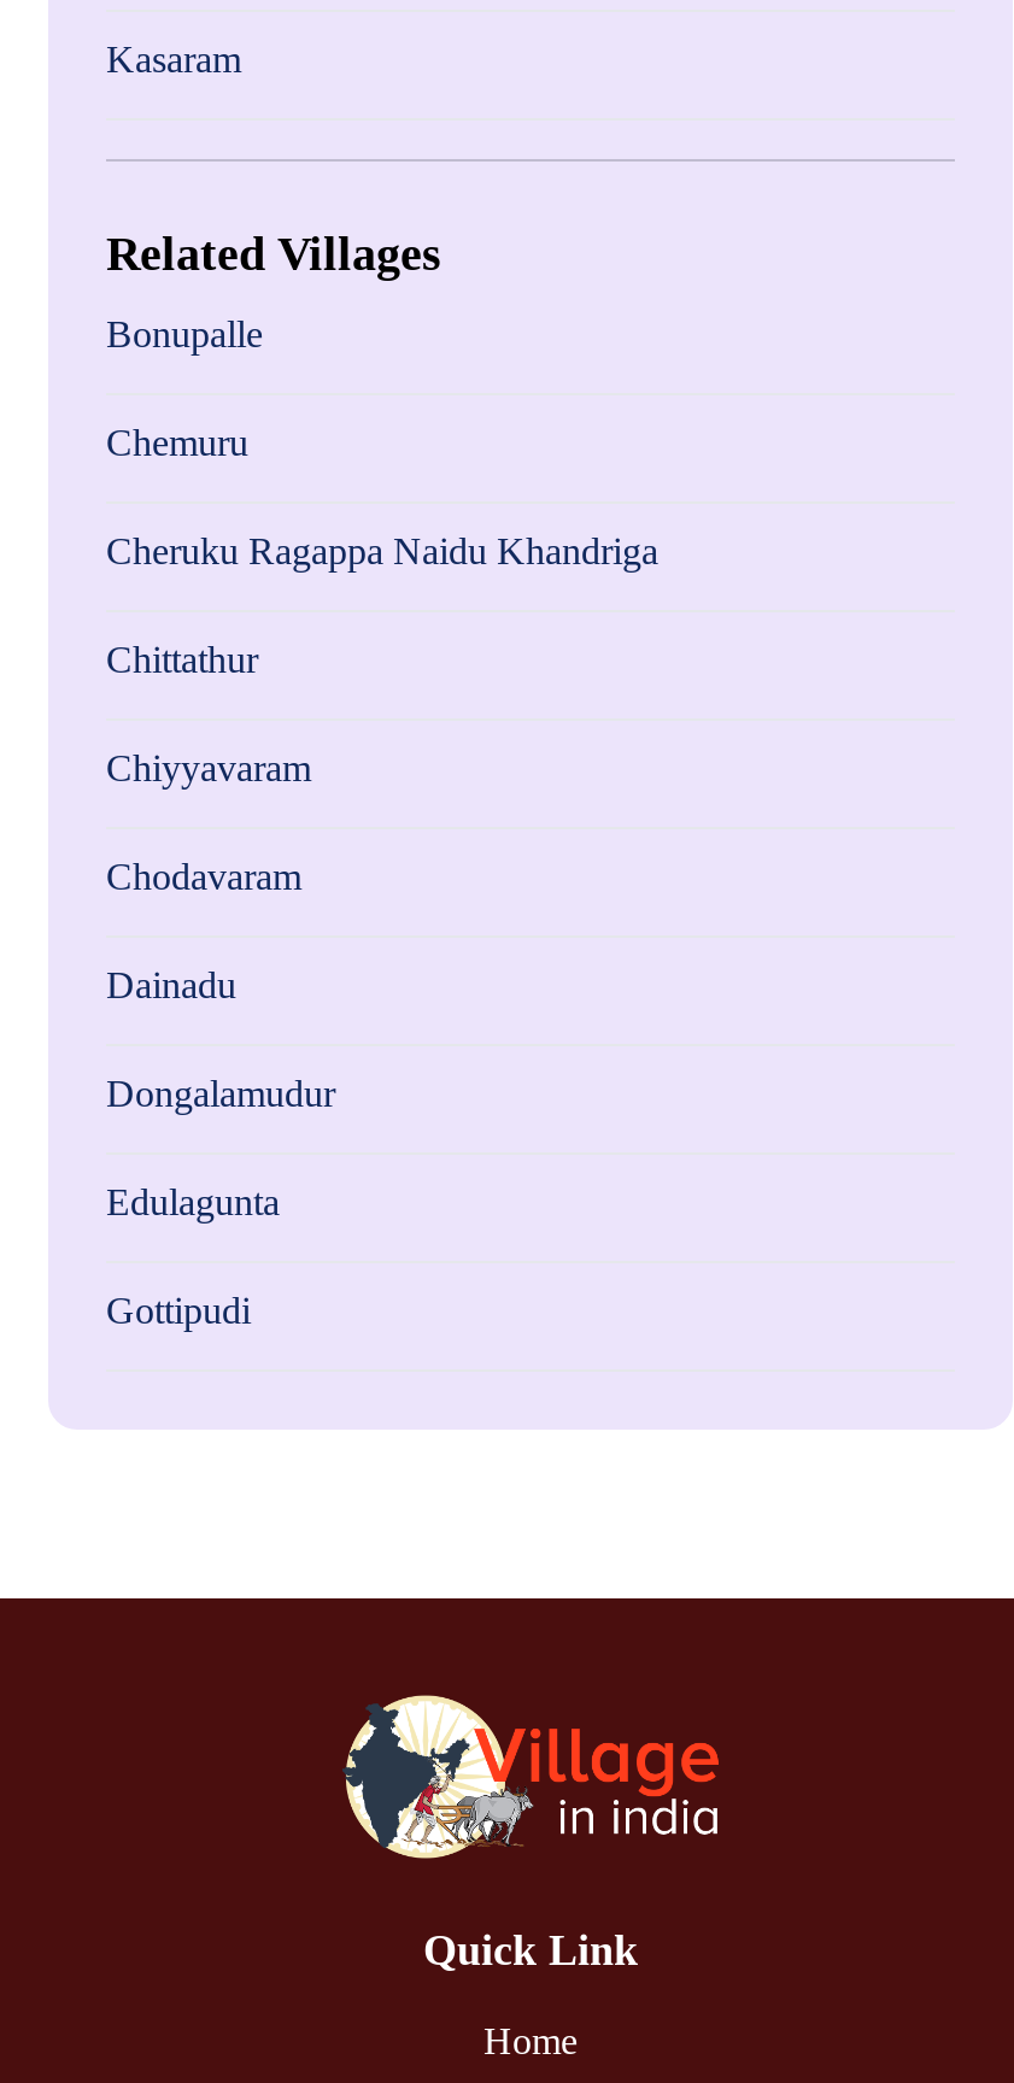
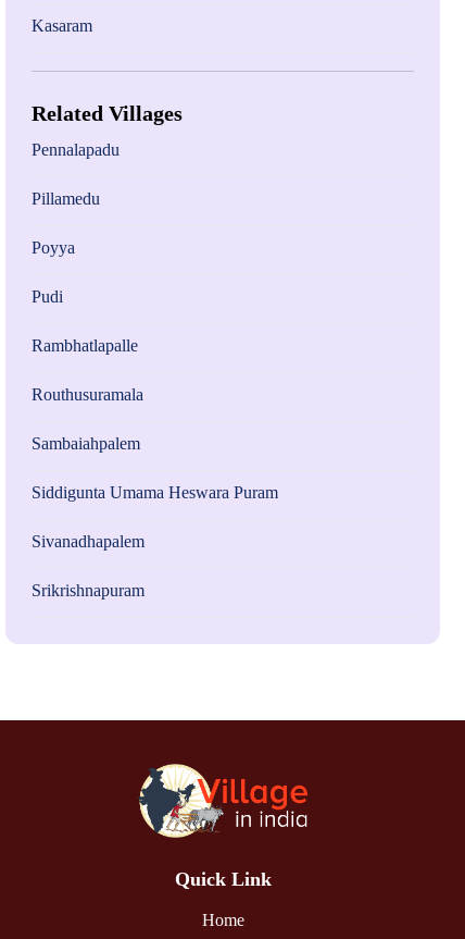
[106,313,263,354] Bonupalle -> [32,140,120,159] Pennalapadu
[106,422,248,463] Chemuru -> [32,189,100,208] Pillamedu
[106,530,658,571] Cheruku Ragappa Naidu Khandriga -> [32,238,75,257] Poyya
[106,639,258,680] Chittathur -> [32,287,63,306] Pudi
[106,747,311,788] Chiyyavaram -> [32,336,138,355] Rambhatlapalle
[106,856,301,897] Chodavaram -> [32,385,143,404] Routhusuramala
[106,964,236,1005] Dainadu -> [32,434,140,453] Sambaiahpalem
[106,1073,335,1114] Dongalamudur -> [32,483,278,502] Siddigunta Umama Heswara Puram
[106,1181,280,1222] Edulagunta -> [32,532,144,551] Sivanadhapalem
[106,1290,251,1331] Gottipudi -> [32,581,144,600] Srikrishnapuram

